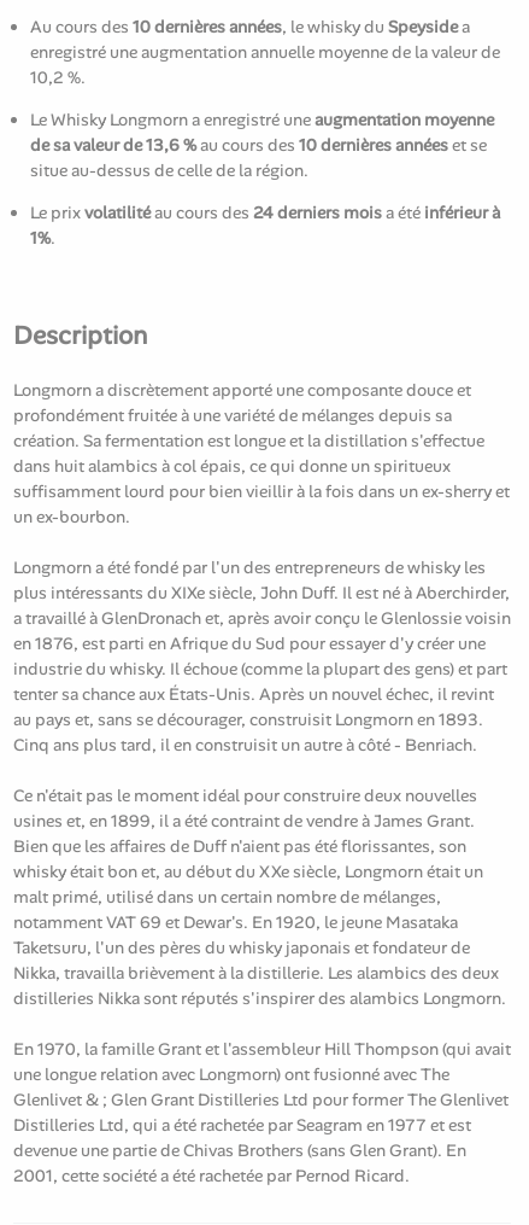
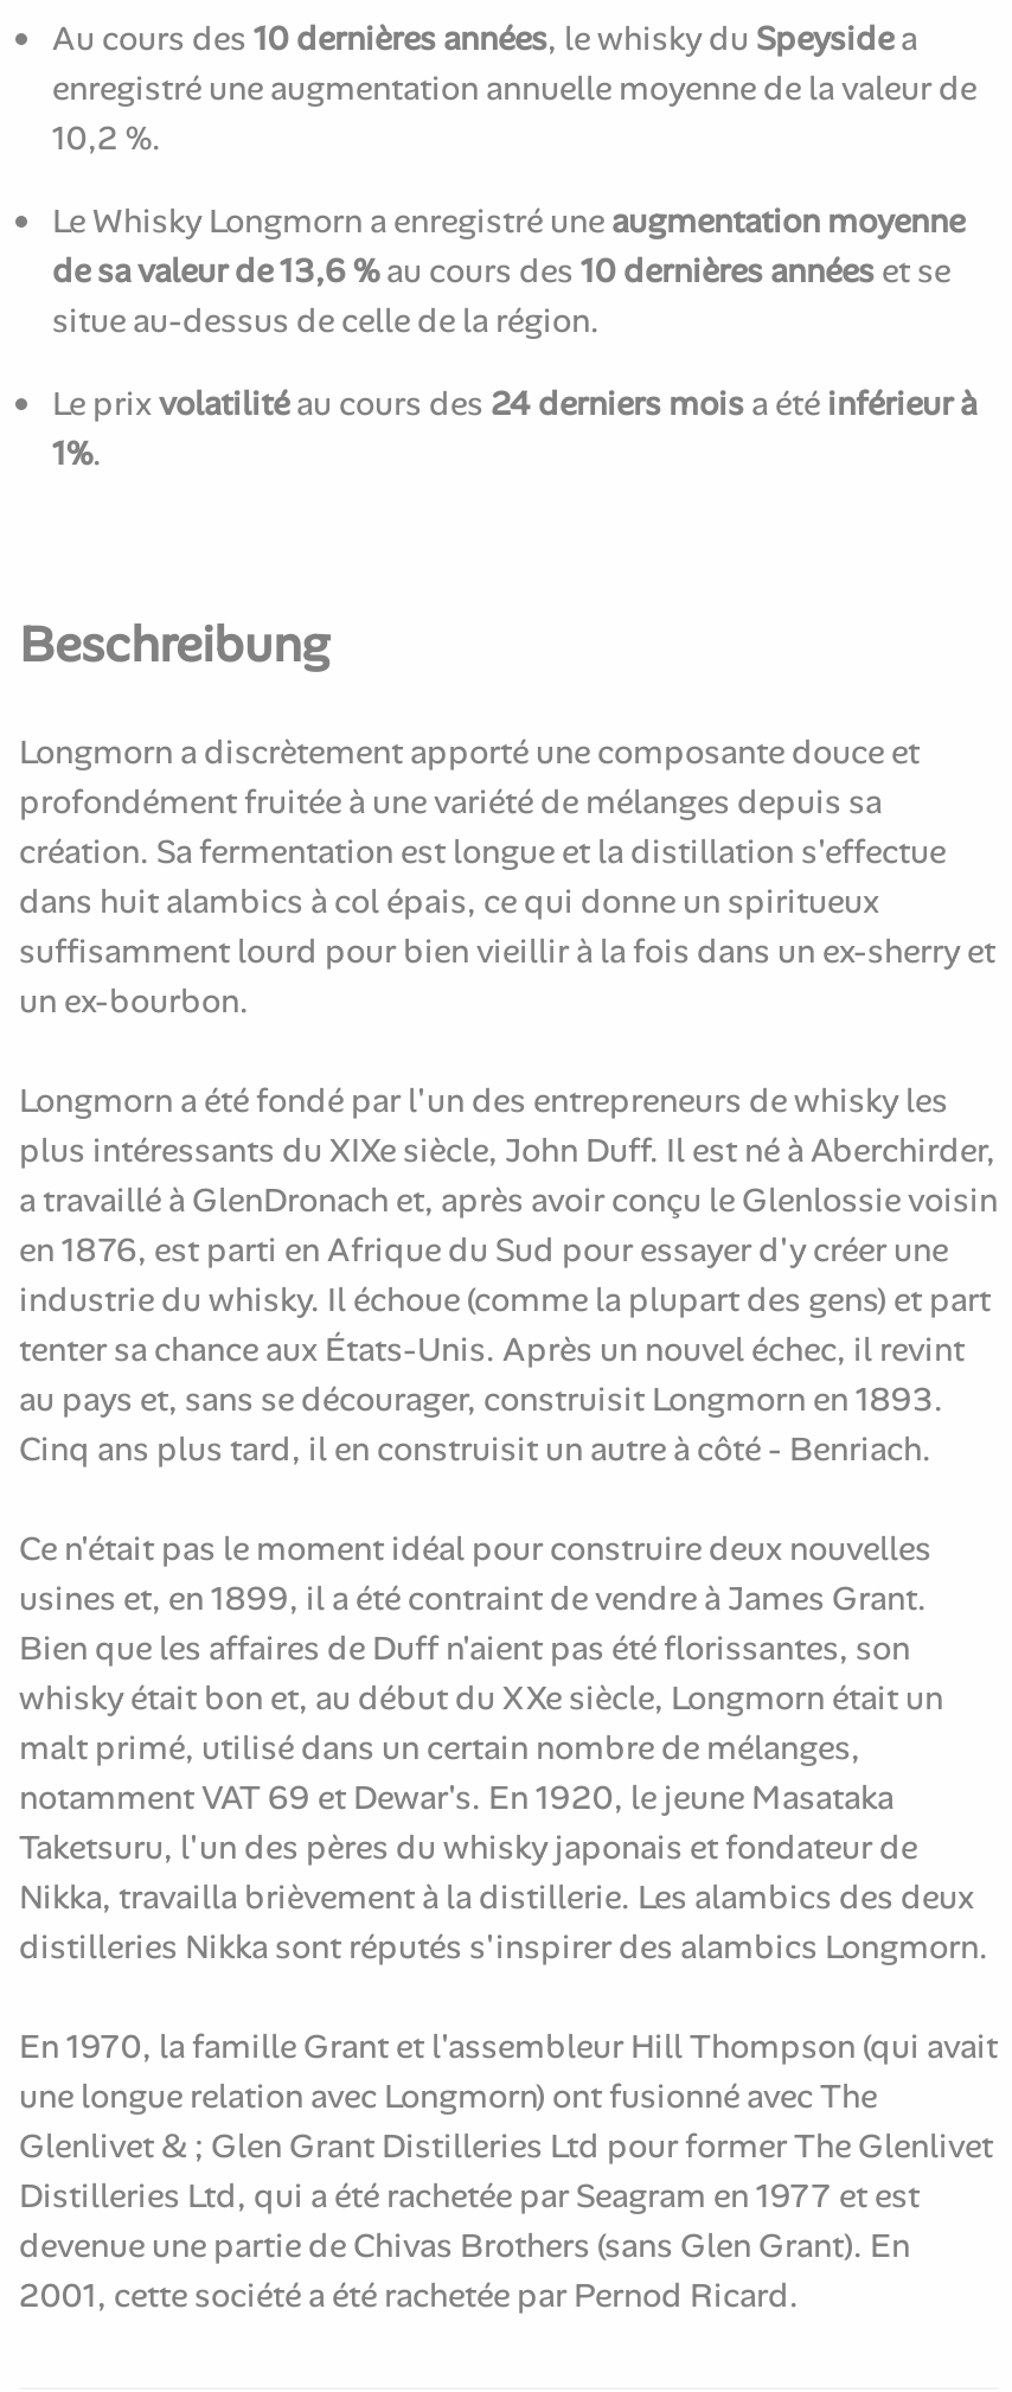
[13,318,146,352] Description -> [19,611,329,678] Beschreibung

